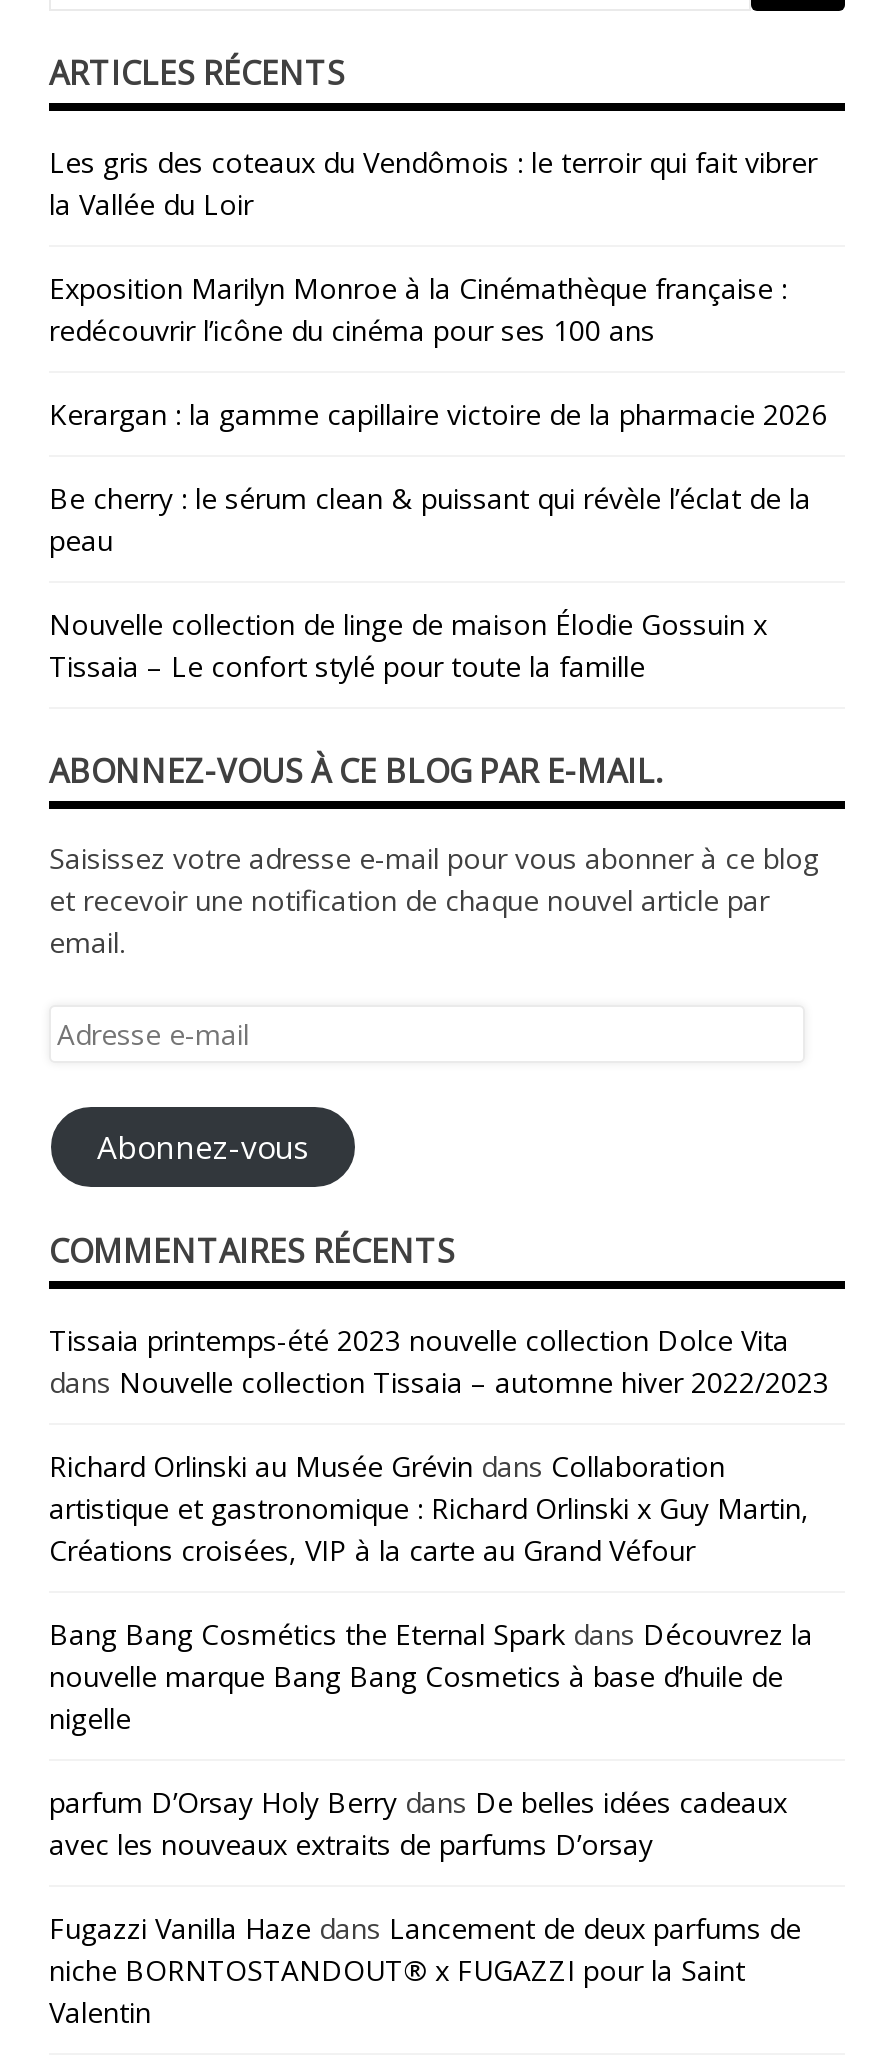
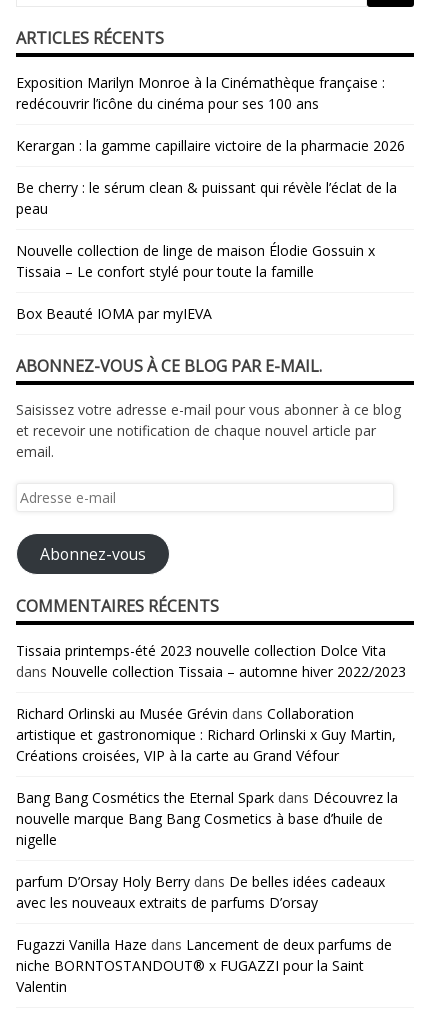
[49,144,817,224] Les gris des coteaux du Vendômois : le terroir qui fait vibrer | la Vallée du Loir -> none
moved [49,270,827,686] -> [16,73,405,281]: Exposition Marilyn Monroe à la Cinémathèque française : | redécouvrir l’icône du cinéma pour ses 100 ans | Kerargan : la gamme capillaire victoire de la pharmacie 2026 | Be cherry : le sérum clean & puissant qui révèle l’éclat de la | peau | Nouvelle collection de linge de maison Élodie Gossuin x | Tissaia – Le confort stylé pour toute la famille
none -> [16,304,212,323] Box Beauté IOMA par myIEVA

